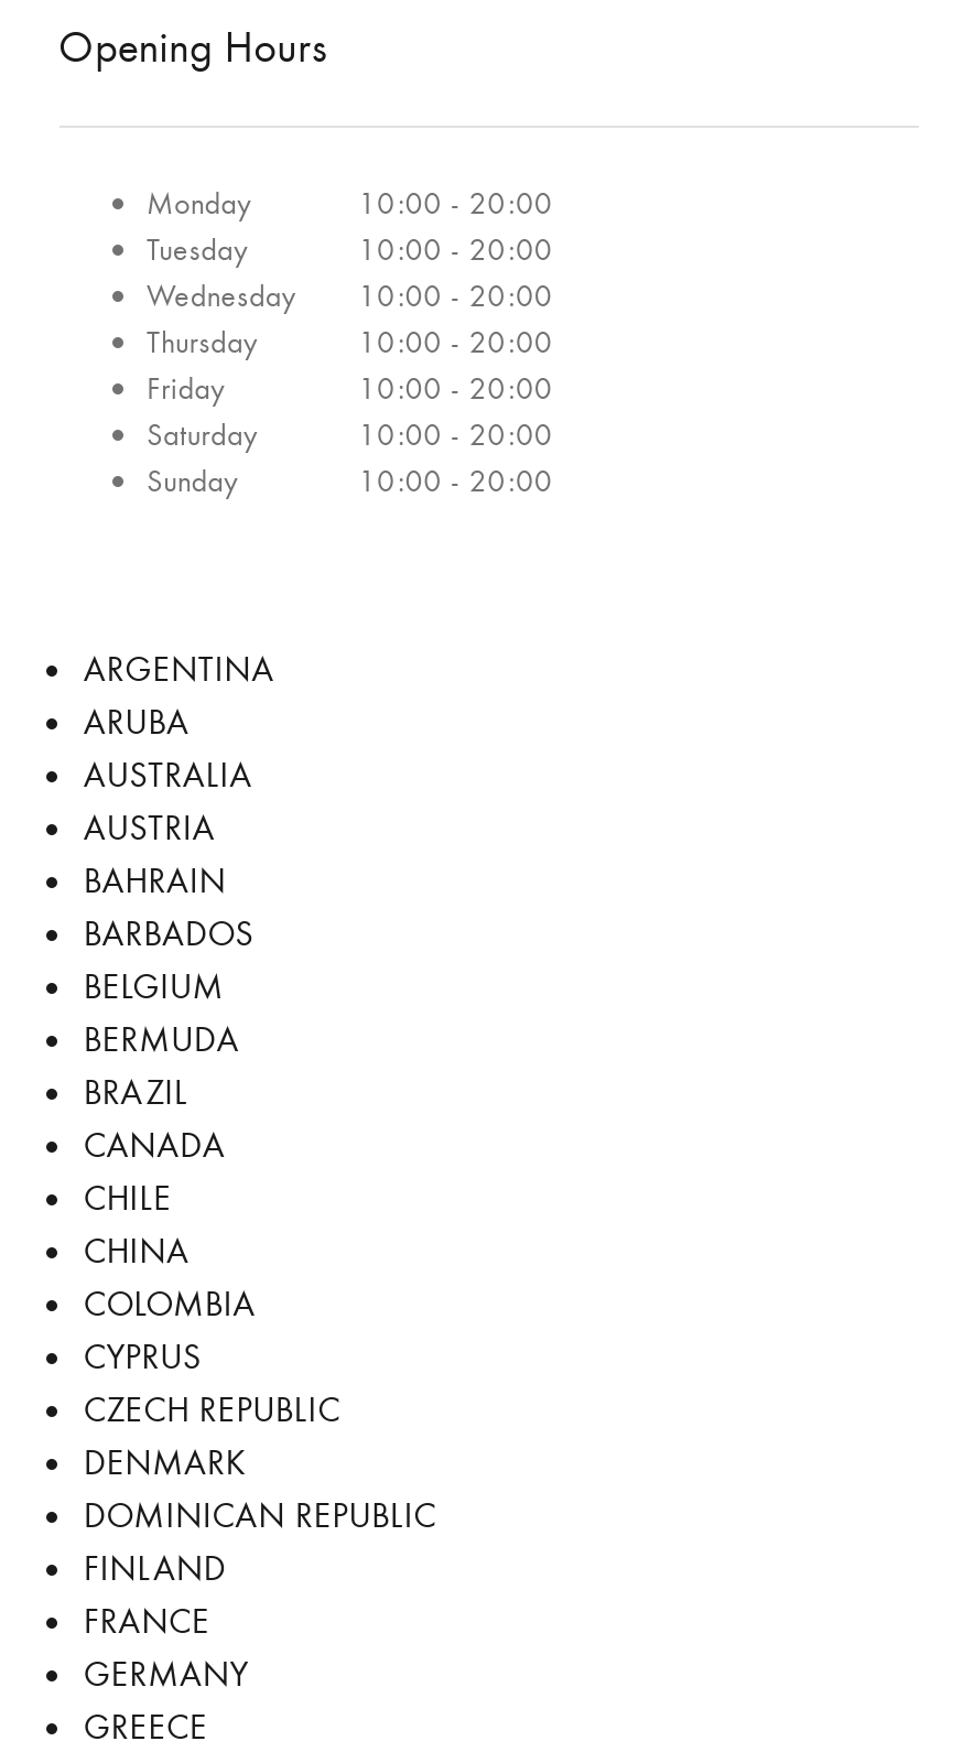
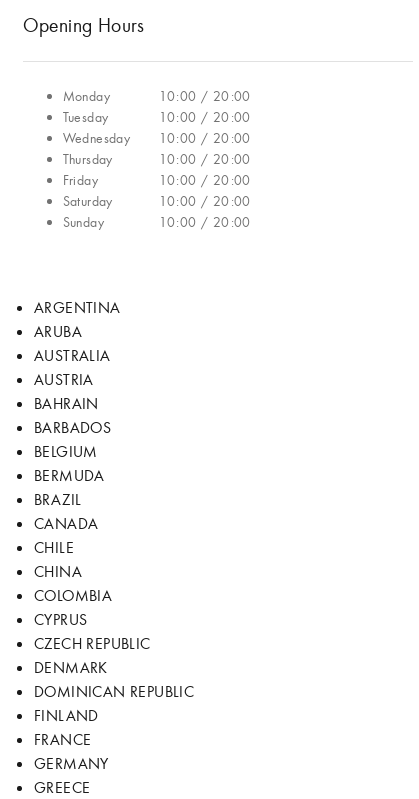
[359,183,553,223] 10:00 - 20:00 -> [159,87,251,105] 10:00 / 20:00
[359,229,553,269] 10:00 - 20:00 -> [159,108,251,126] 10:00 / 20:00
[147,275,553,315] Wednesday 10:00 - 20:00 -> [63,129,251,147] Wednesday 10:00 / 20:00
[359,322,553,361] 10:00 - 20:00 -> [159,150,251,168] 10:00 / 20:00
[359,368,553,408] 10:00 - 20:00 -> [159,171,251,189] 10:00 / 20:00
[359,414,553,454] 10:00 - 20:00 -> [159,192,251,210] 10:00 / 20:00
[359,461,553,500] 10:00 - 20:00 -> [159,213,251,231] 10:00 / 20:00

